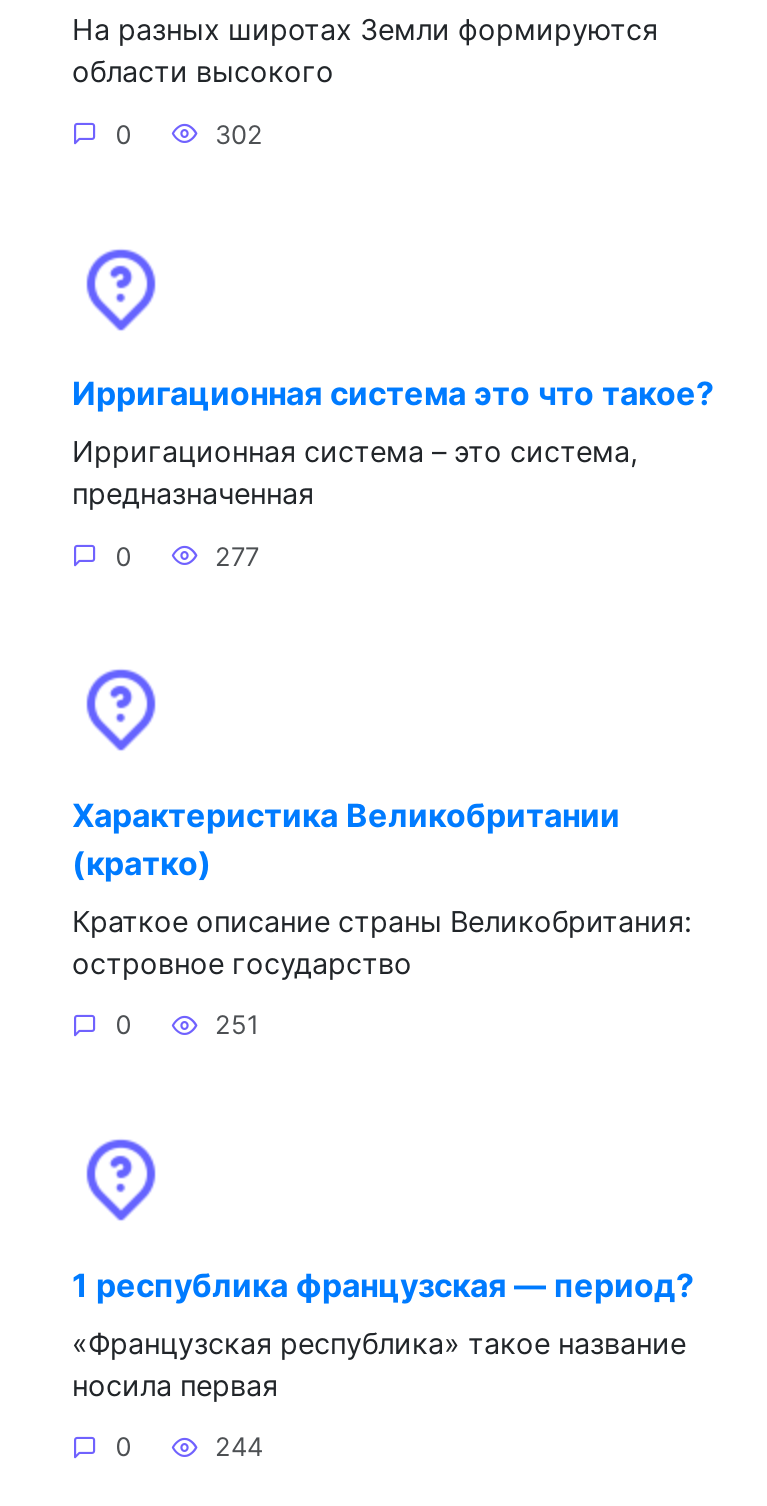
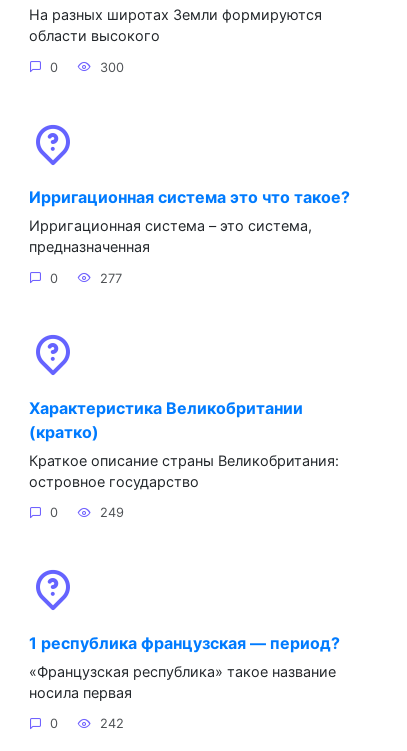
[215,120,263,150] 302 -> [100,60,124,75] 300
[215,1011,259,1041] 251 -> [100,505,124,520] 249
[215,1432,263,1462] 244 -> [100,716,124,731] 242

